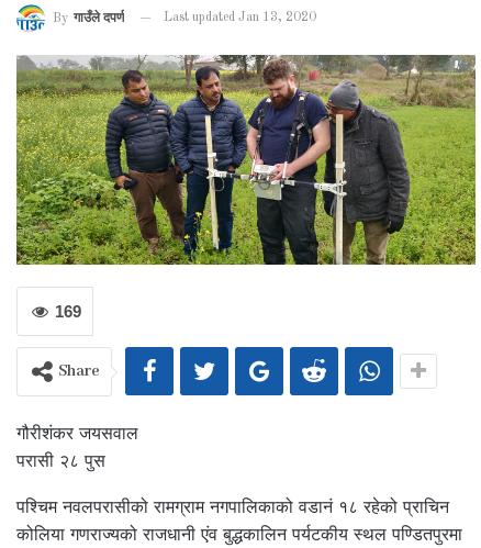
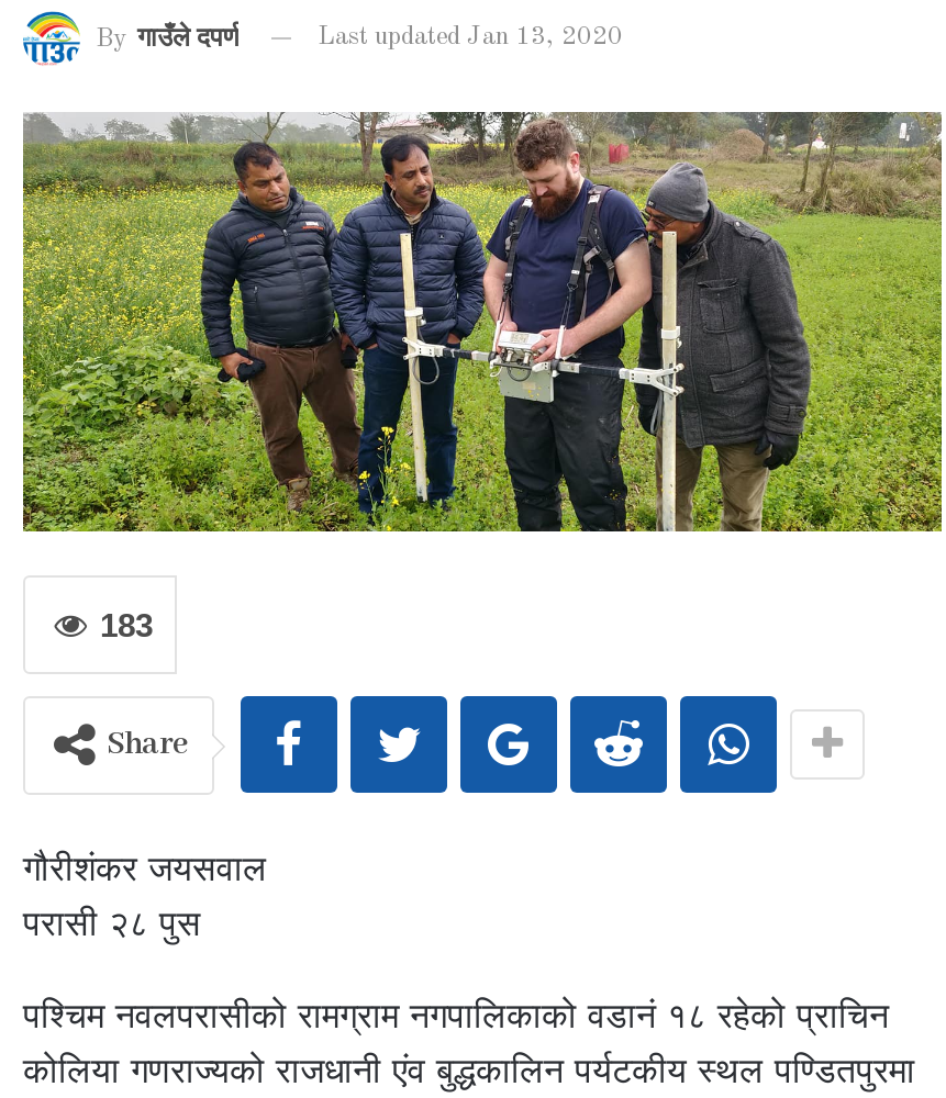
[55,302,81,321] 169 -> [100,607,153,644] 183

